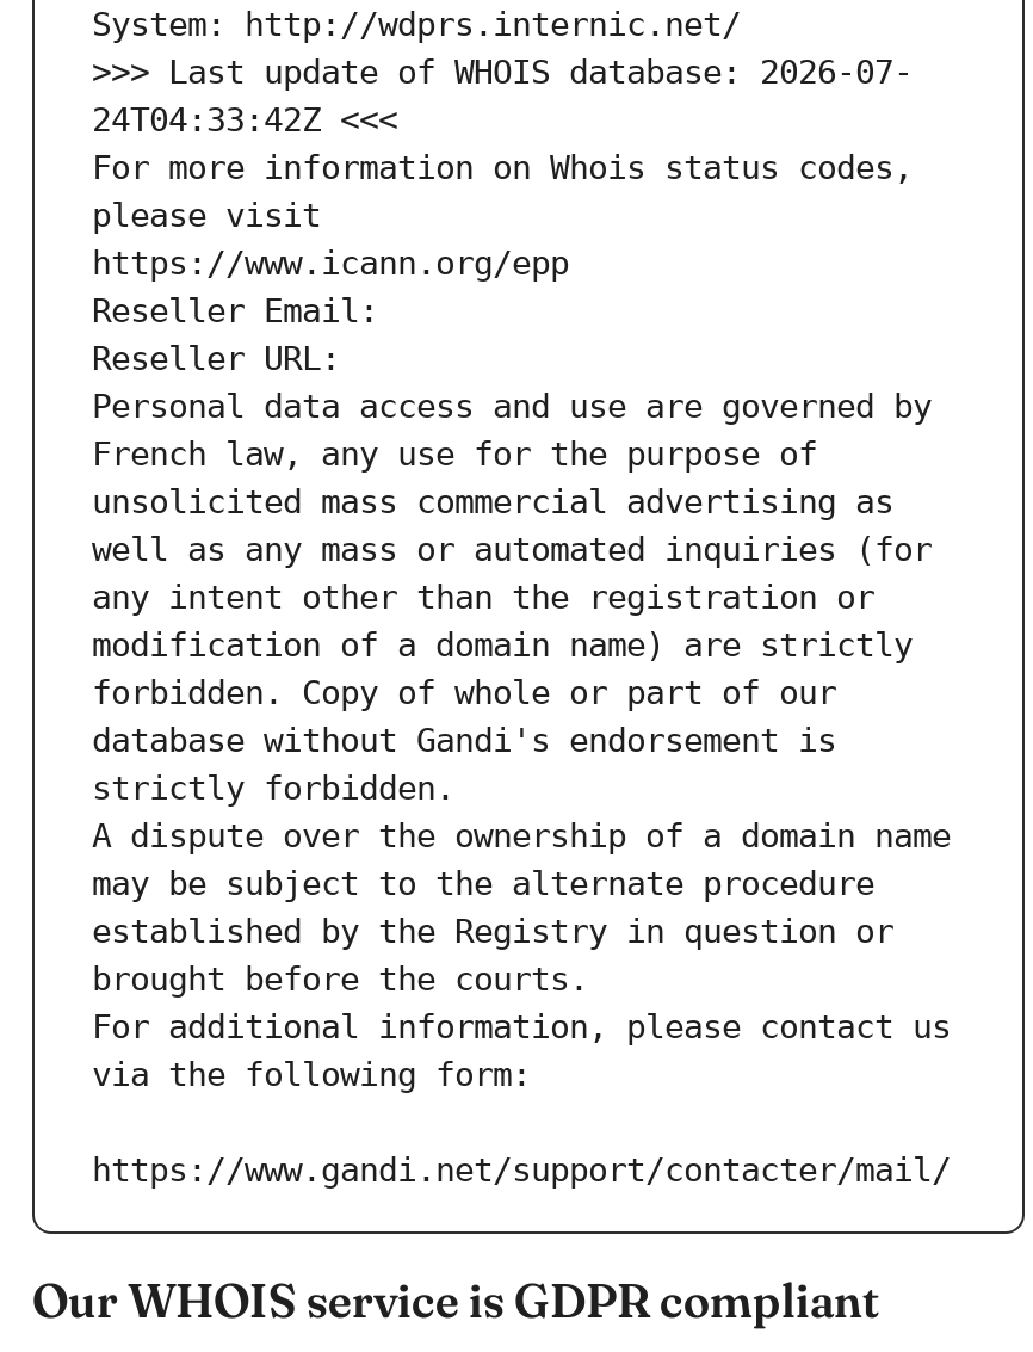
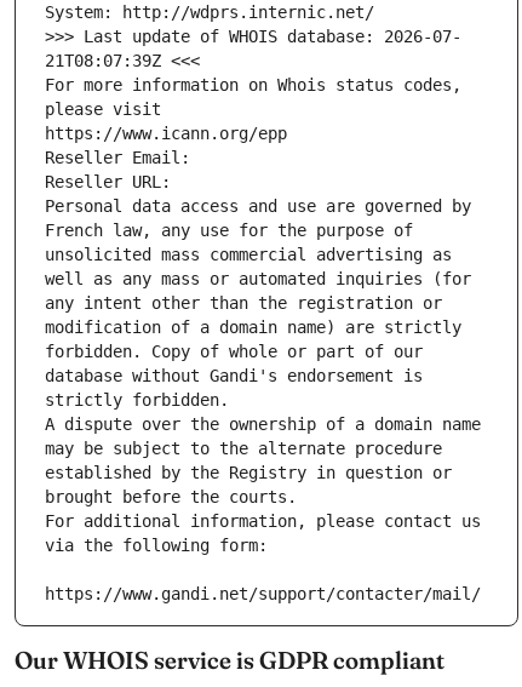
[92,101,397,139] 24T04:33:42Z <<< -> [45,51,200,71] 21T08:07:39Z <<<

